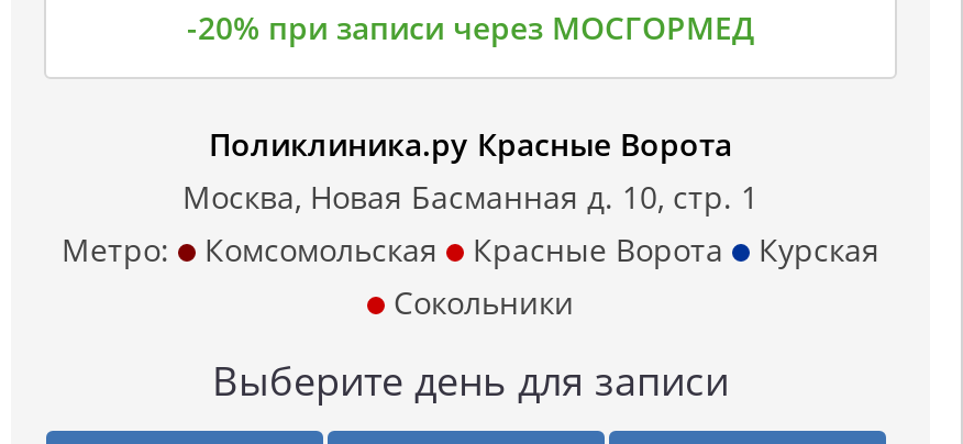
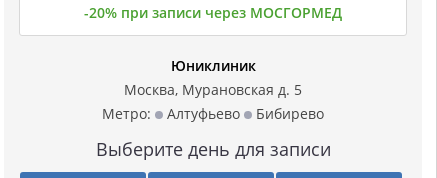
[62,123,879,323] Поликлиника.ру Красные Ворота | Москва, Новая Басманная д. 10, стр. 1 | Метро: Комсомольская | Красные Ворота | Курская | Сокольники -> [102,56,324,123] Юниклиник | Москва, Мурановская д. 5 | Метро: Алтуфьево | Бибирево

